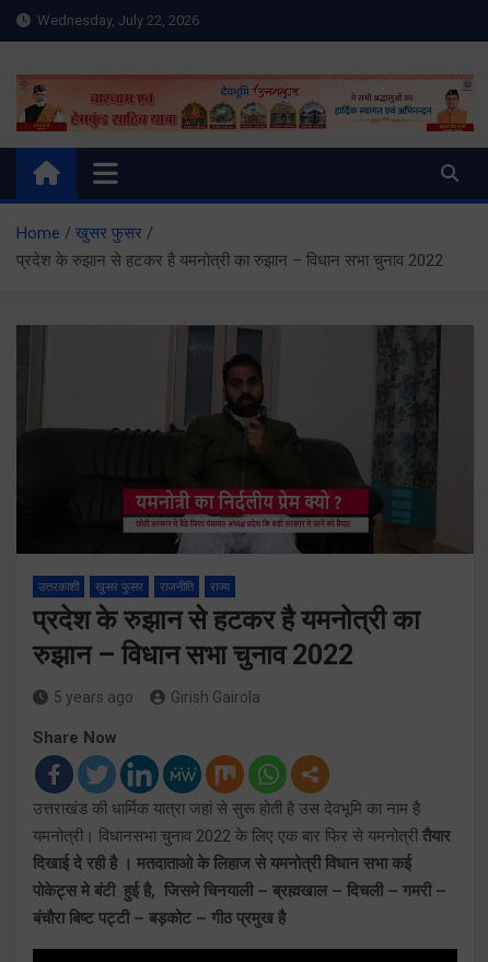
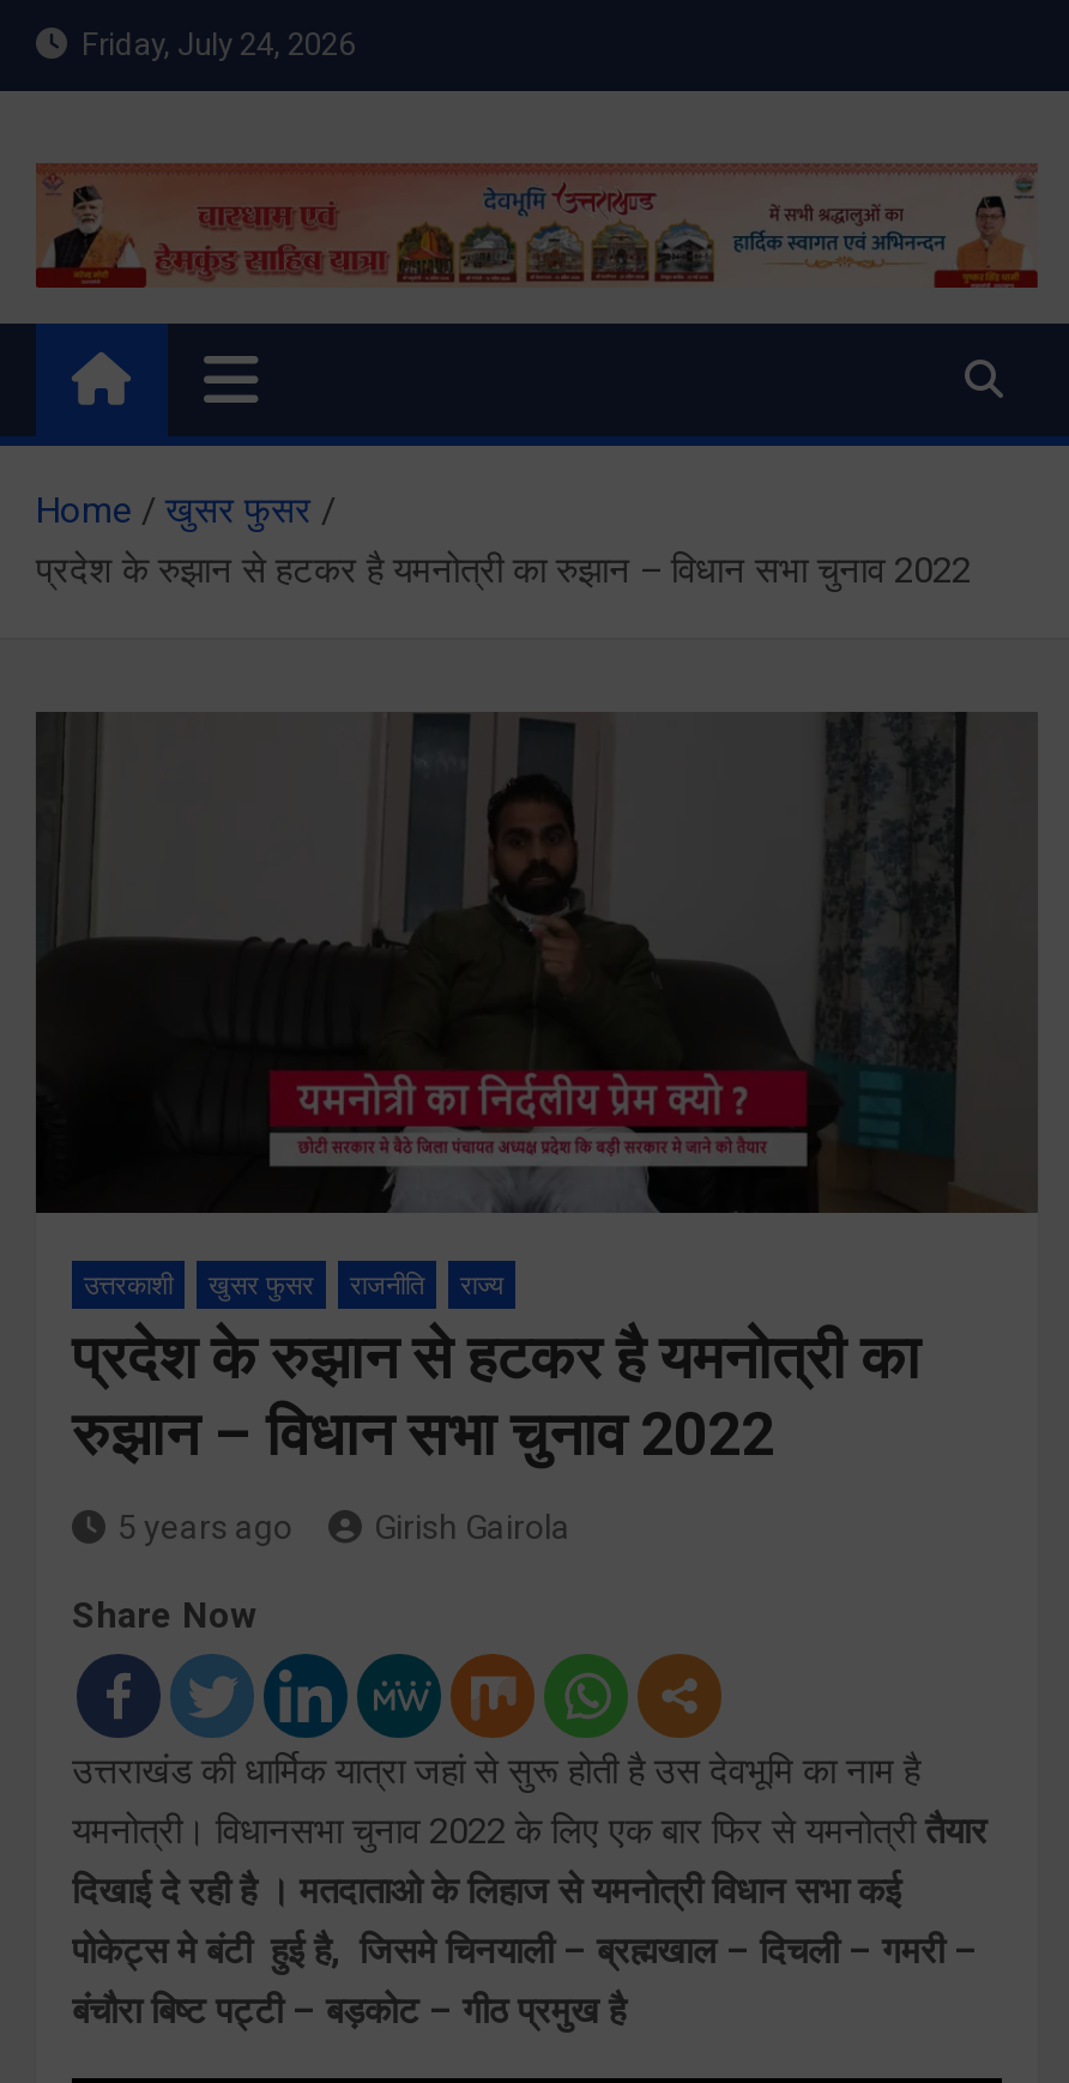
[31,12,199,28] Wednesday, July 22, 2026 -> [67,26,355,62] Friday, July 24, 2026

